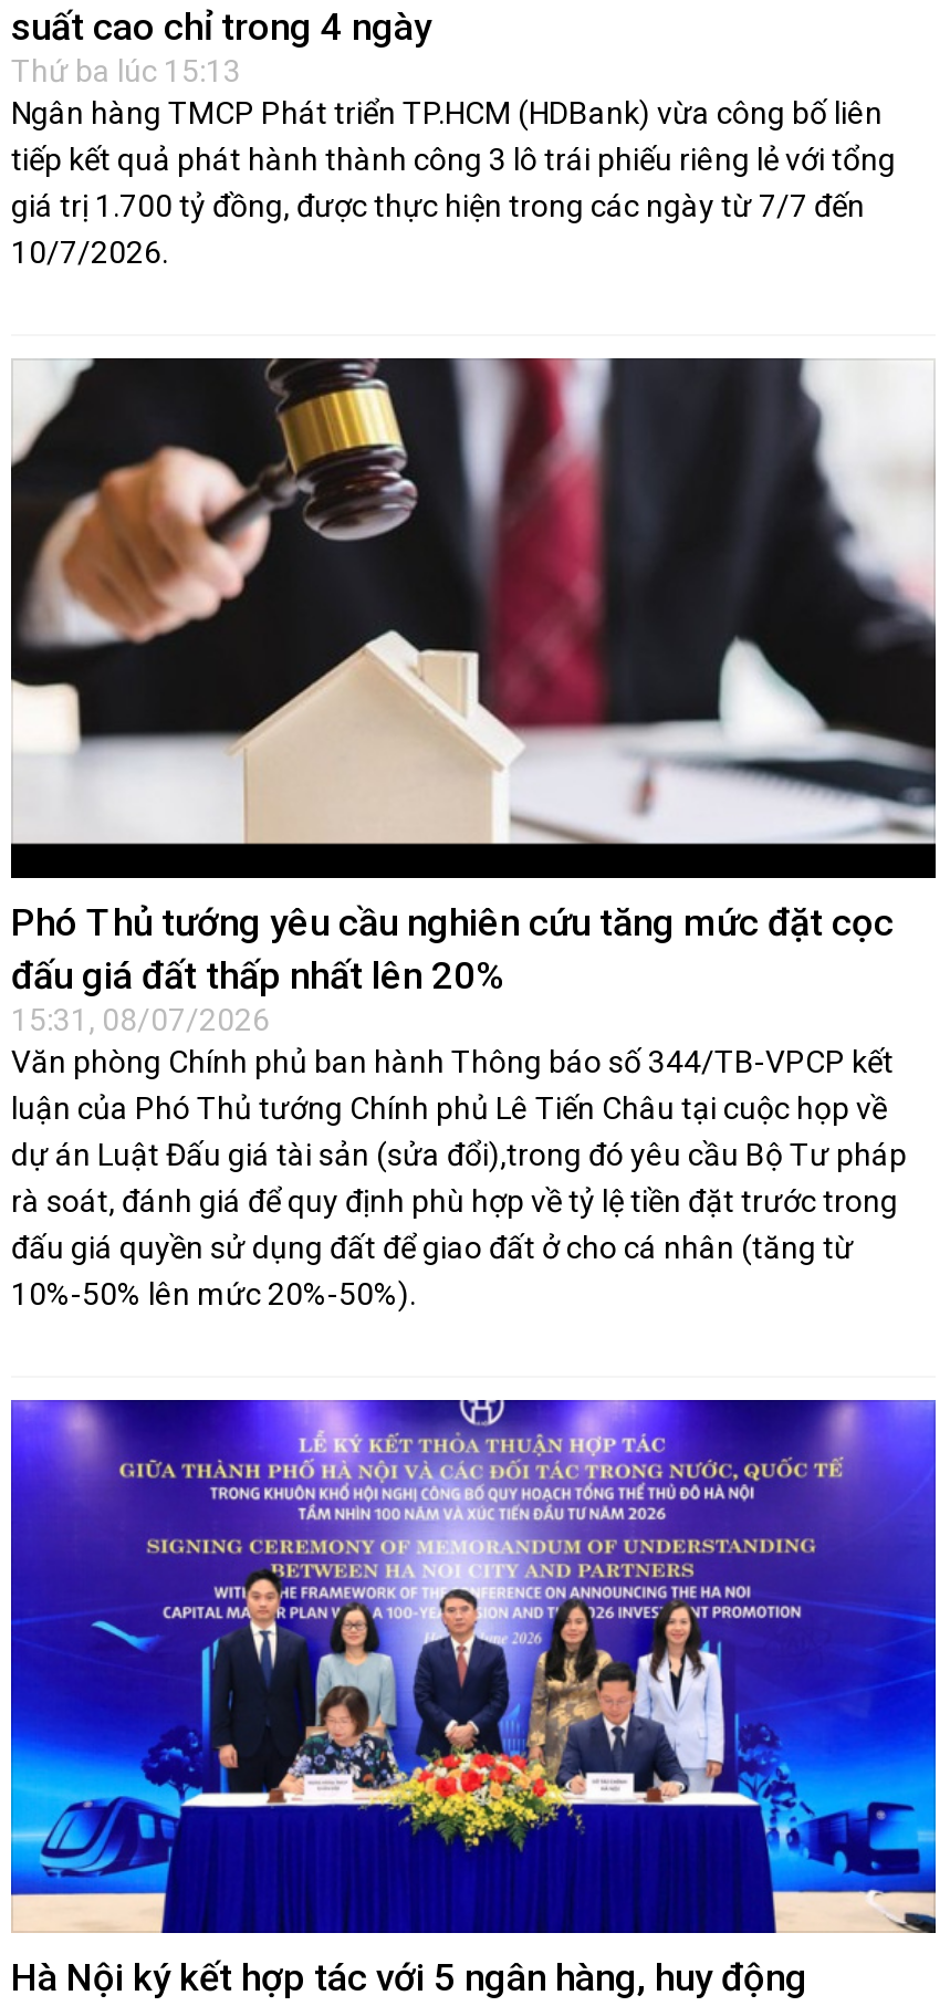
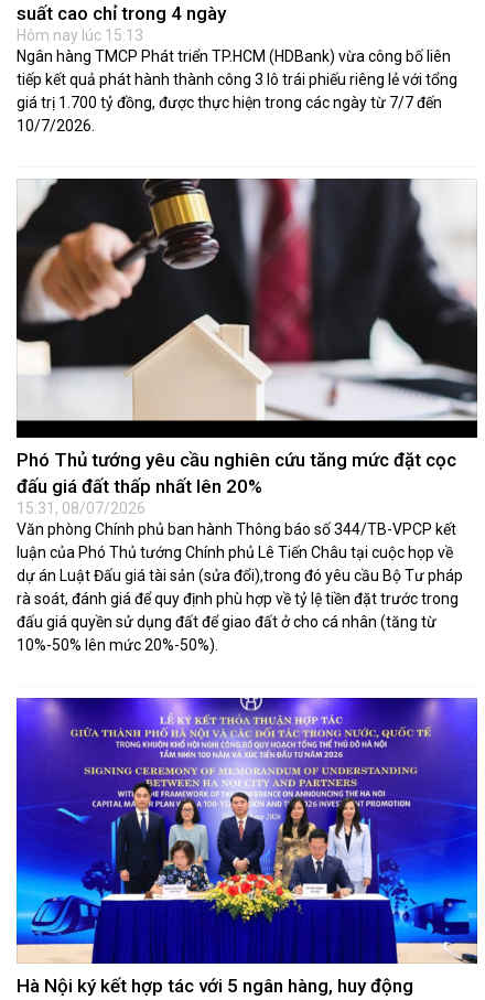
[11,54,241,90] Thứ ba lúc 15:13 -> [17,27,143,45] Hôm nay lúc 15:13

